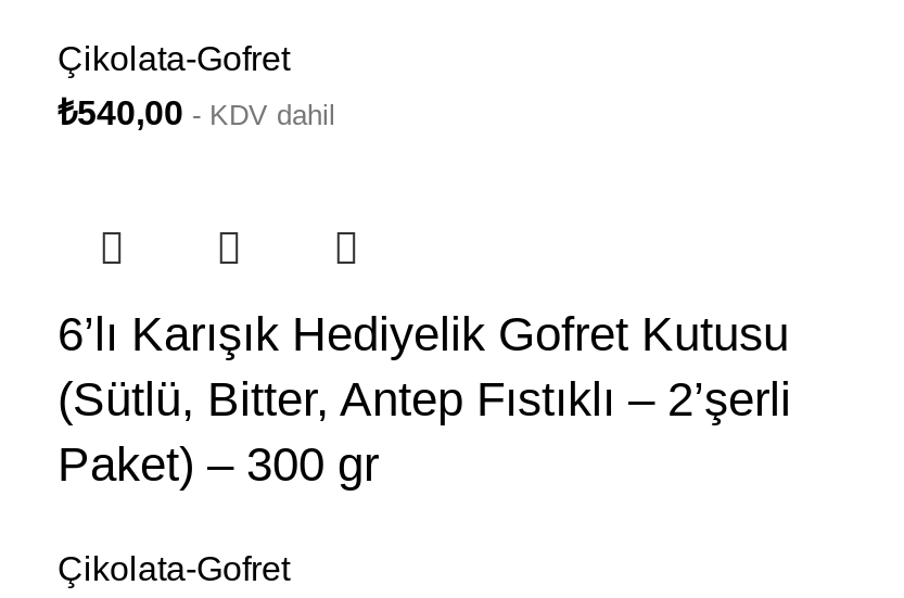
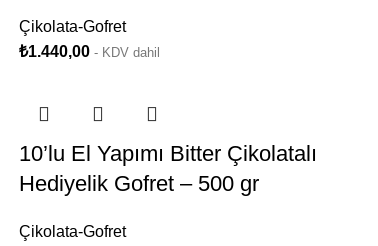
[58,94,335,131] ₺540,00 - KDV dahil -> [19,43,160,60] ₺1.440,00 - KDV dahil
[58,307,791,492] 6’lı Karışık Hediyelik Gofret Kutusu | (Sütlü, Bitter, Antep Fıstıklı – 2’şerli | Paket) – 300 gr -> [19,141,317,196] 10’lu El Yapımı Bitter Çikolatalı | Hediyelik Gofret – 500 gr

